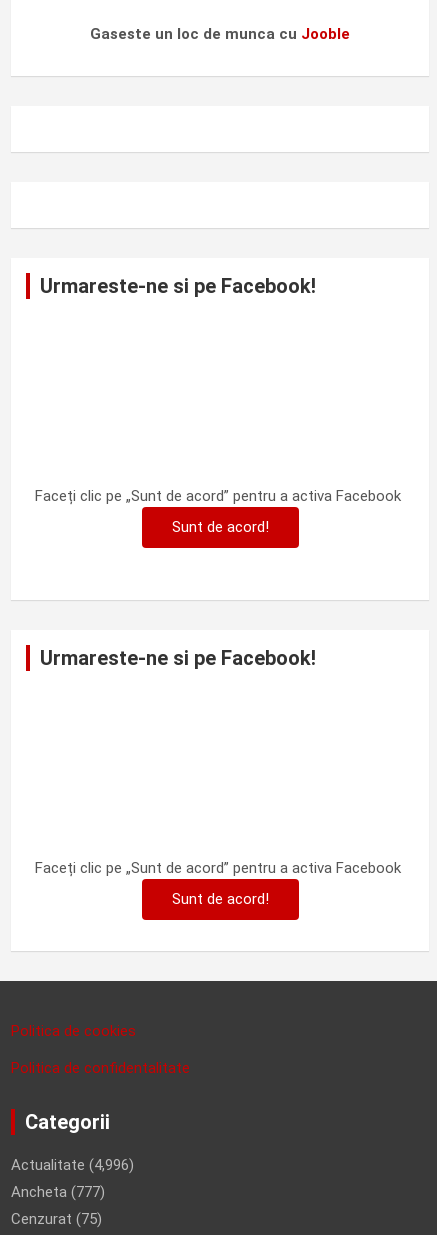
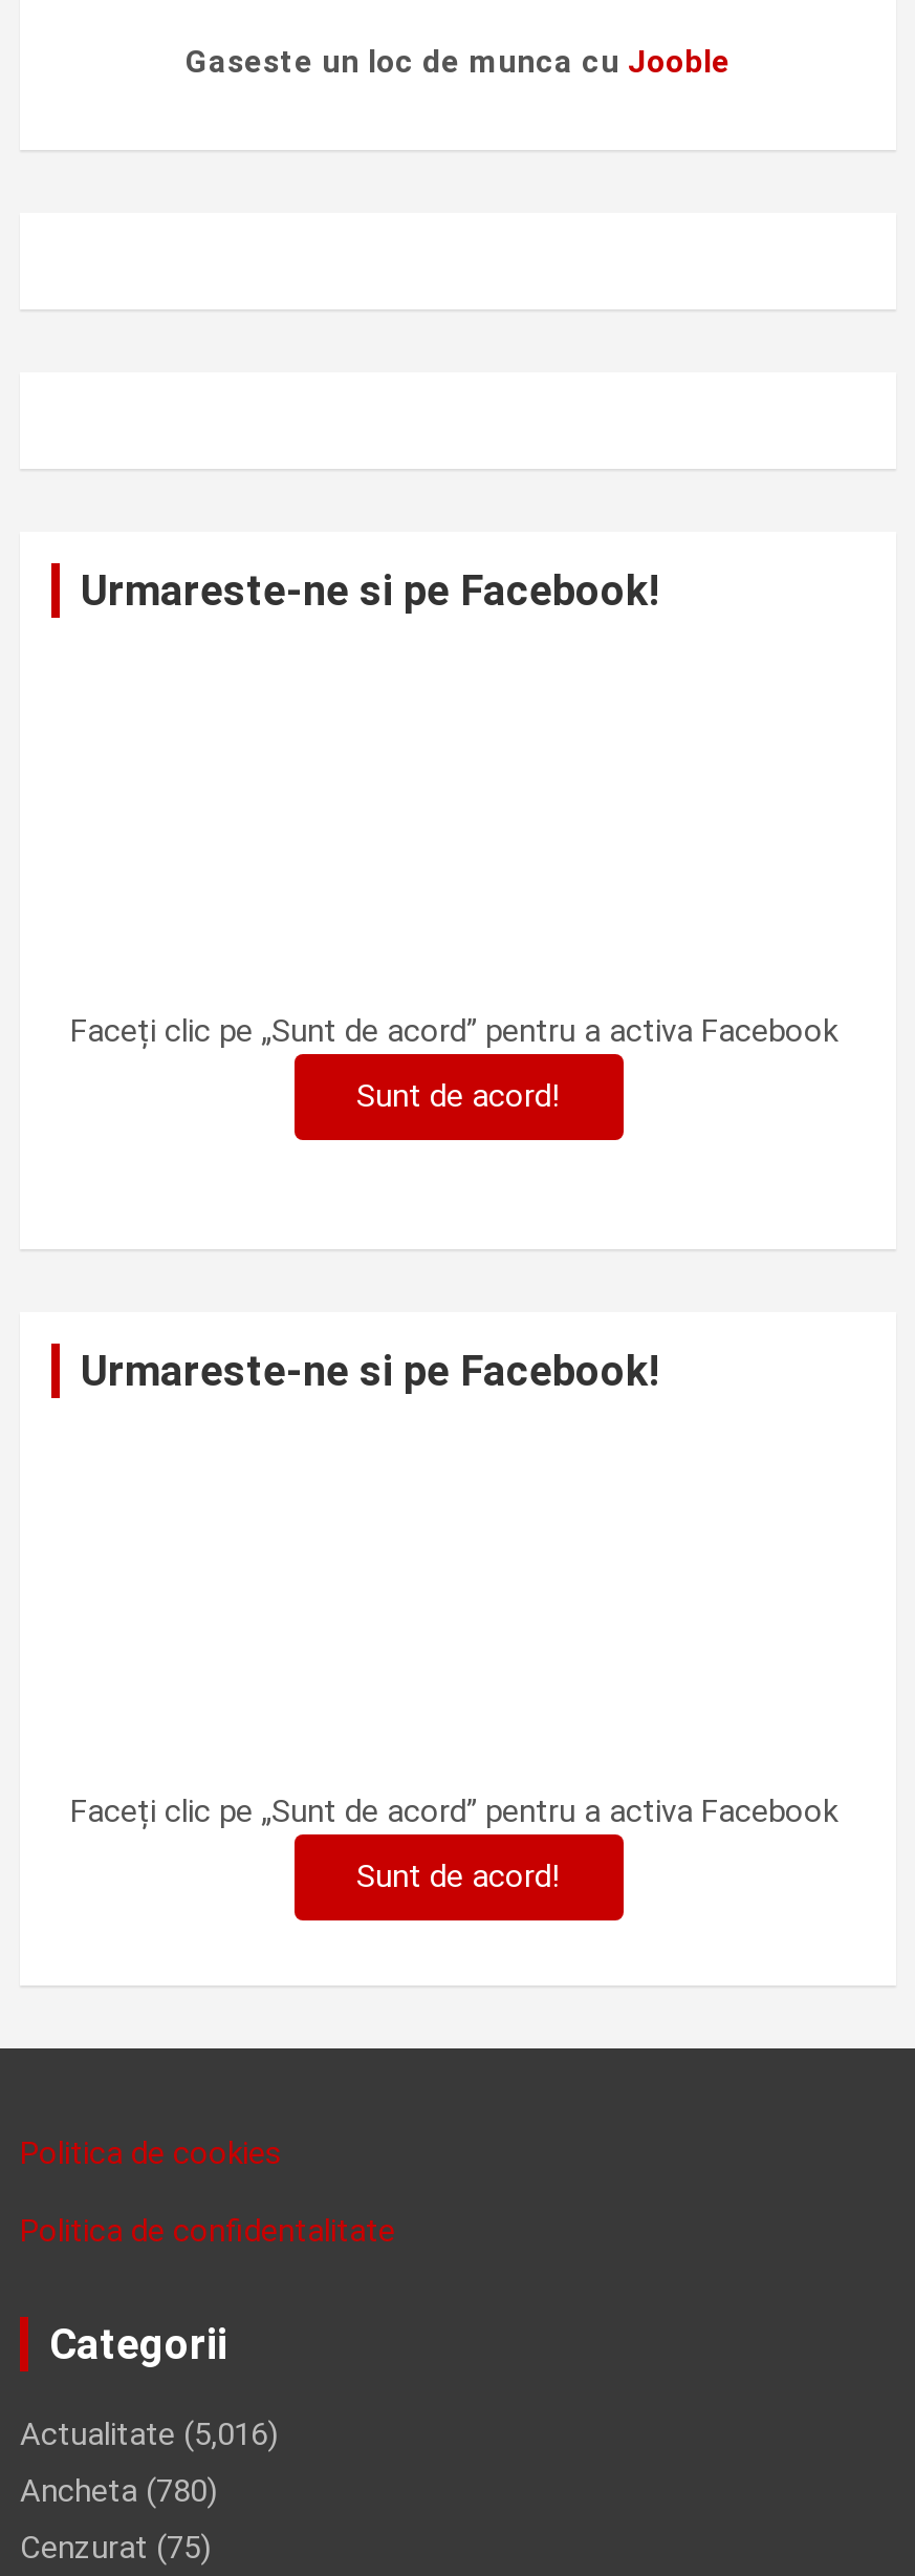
[11,1156,134,1174] Actualitate (4,996) -> [20,2416,278,2454] Actualitate (5,016)
[11,1183,105,1201] Ancheta (777) -> [20,2473,217,2511] Ancheta (780)

